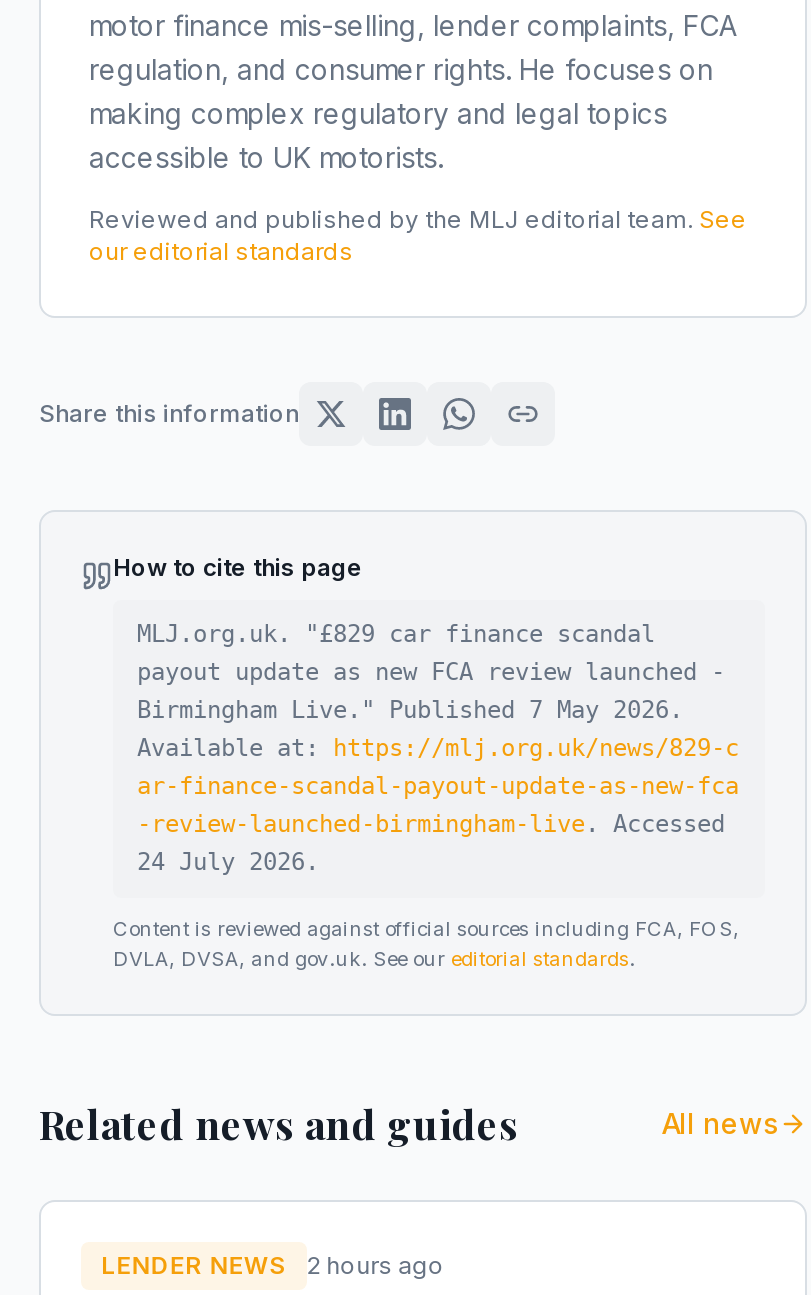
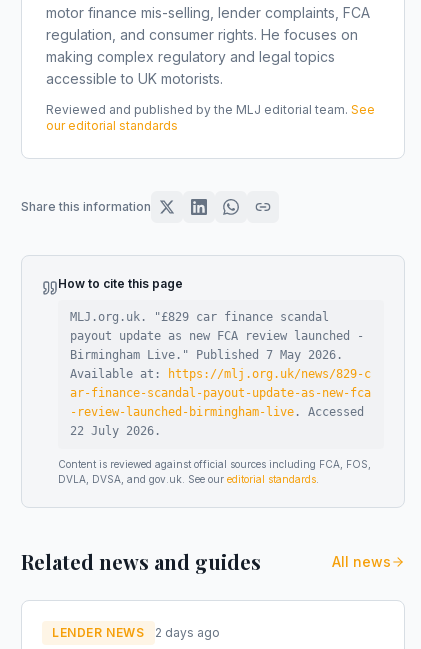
[137,848,319,876] 24 July 2026. -> [70,424,161,438] 22 July 2026.
[101,1250,444,1280] LENDER NEWS 2 hours ago -> [52,625,220,640] LENDER NEWS 2 days ago

